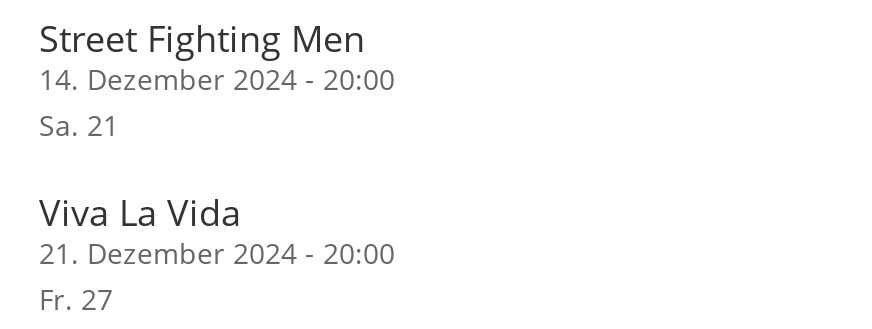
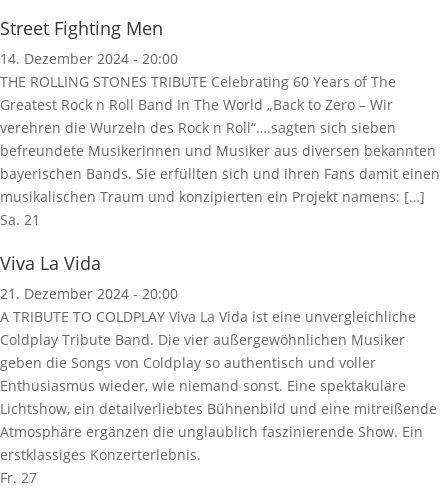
none -> [0,72,440,206] THE ROLLING STONES TRIBUTE Celebrating 60 Years of The | Greatest Rock n Roll Band In The World „Back to Zero – Wir | verehren die Wurzeln des Rock n Roll“….sagten sich sieben | befreundete Musikerinnen und Musiker aus diversen bekannten | bayerischen Bands. Sie erfüllten sich und ihren Fans damit einen | musikalischen Traum und konzipierten ein Projekt namens: […]
none -> [0,307,437,464] A TRIBUTE TO COLDPLAY Viva La Vida ist eine unvergleichliche | Coldplay Tribute Band. Die vier außergewöhnlichen Musiker | geben die Songs von Coldplay so authentisch und voller | Enthusiasmus wieder, wie niemand sonst. Eine spektakuläre | Lichtshow, ein detailverliebtes Bühnenbild und eine mitreißende | Atmosphäre ergänzen die unglaublich faszinierende Show. Ein | erstklassiges Konzerterlebnis.

